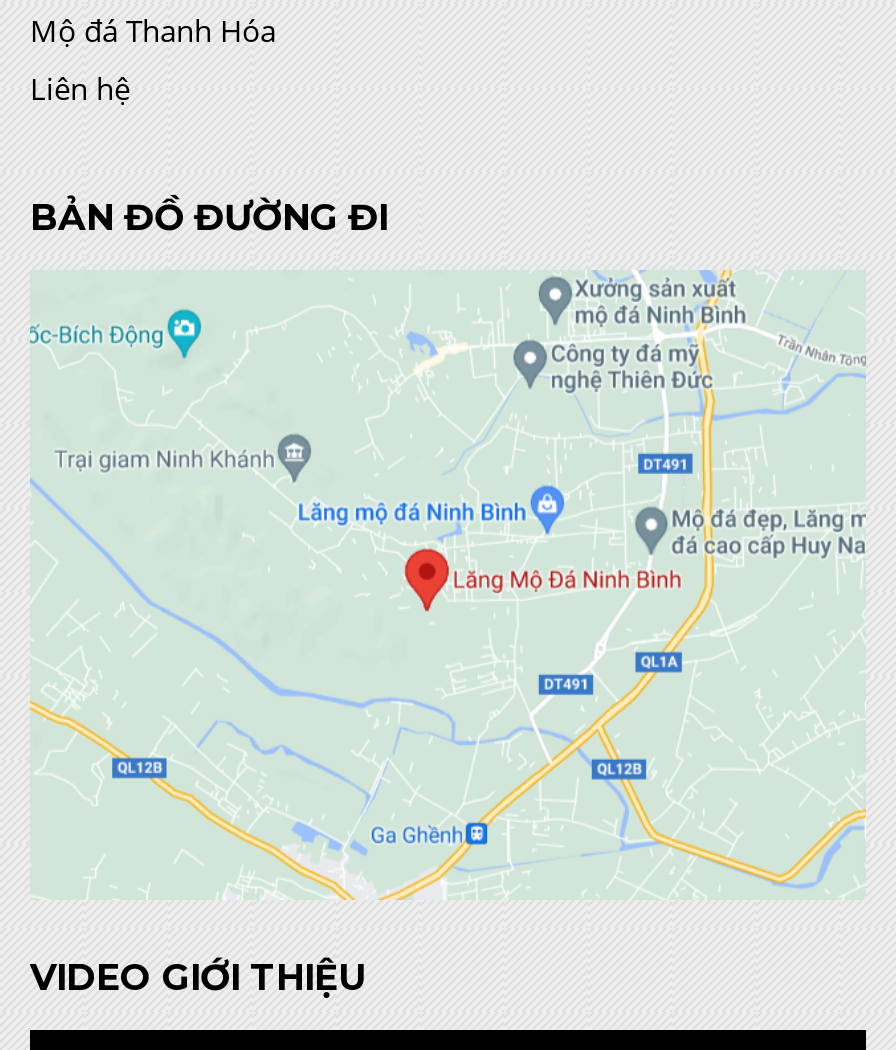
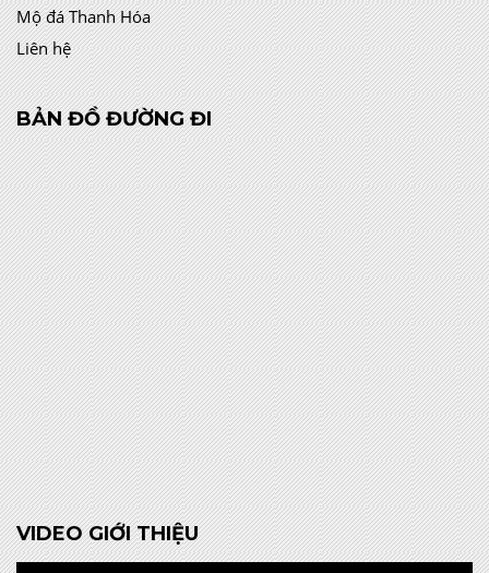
[28,270,866,902] [image] -> none

